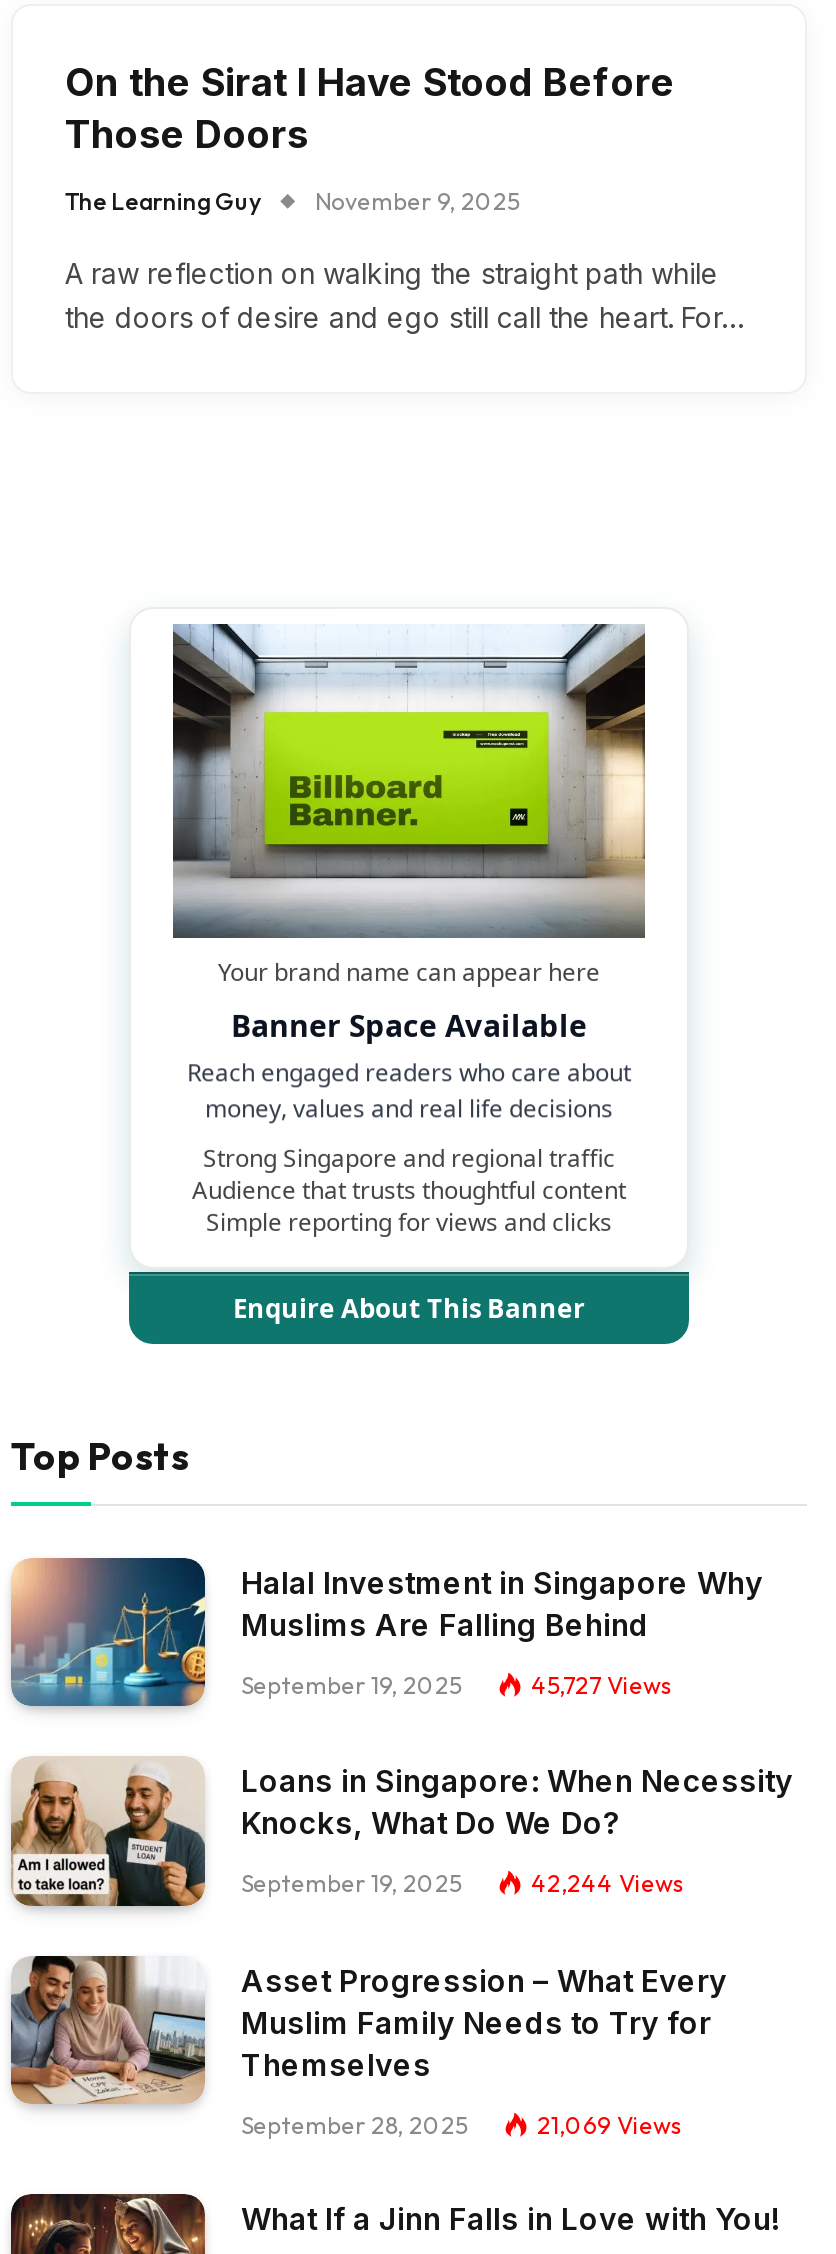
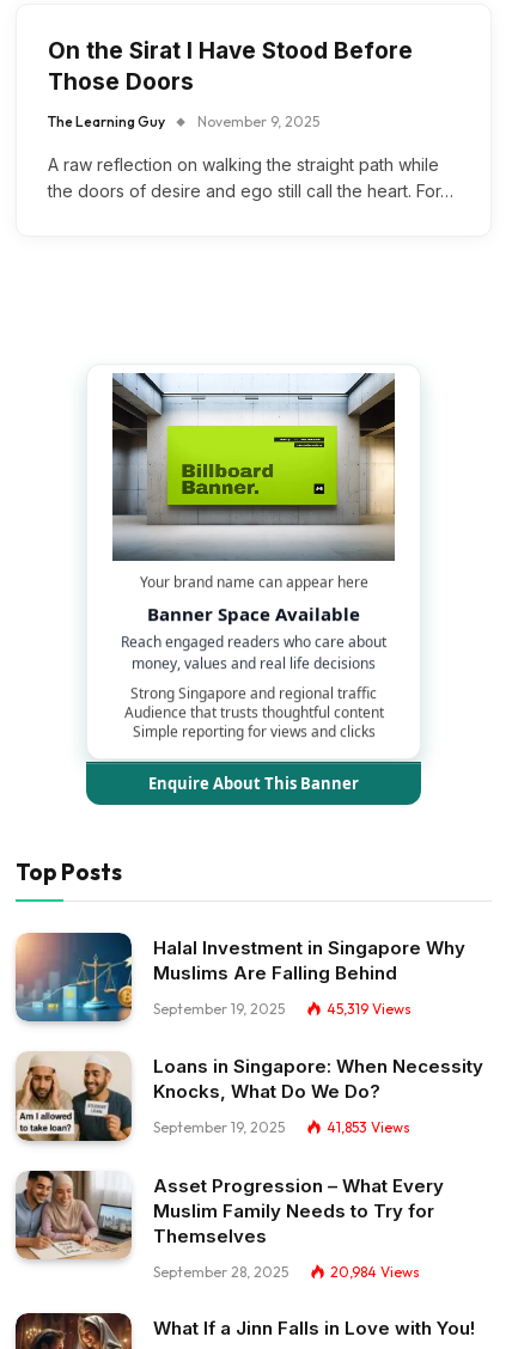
[531,1669,673,1699] 45,727 Views -> [327,999,412,1017] 45,319 Views
[531,1868,685,1898] 42,244 Views -> [327,1118,410,1136] 41,853 Views
[537,2110,683,2140] 21,069 Views -> [330,1263,420,1281] 20,984 Views

